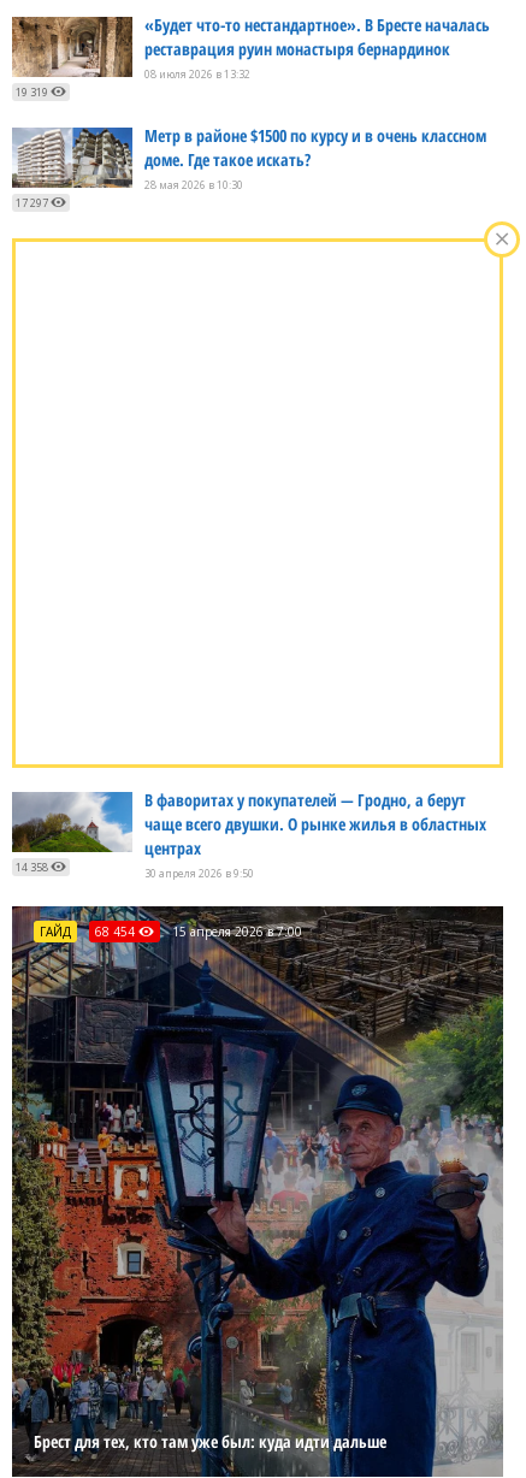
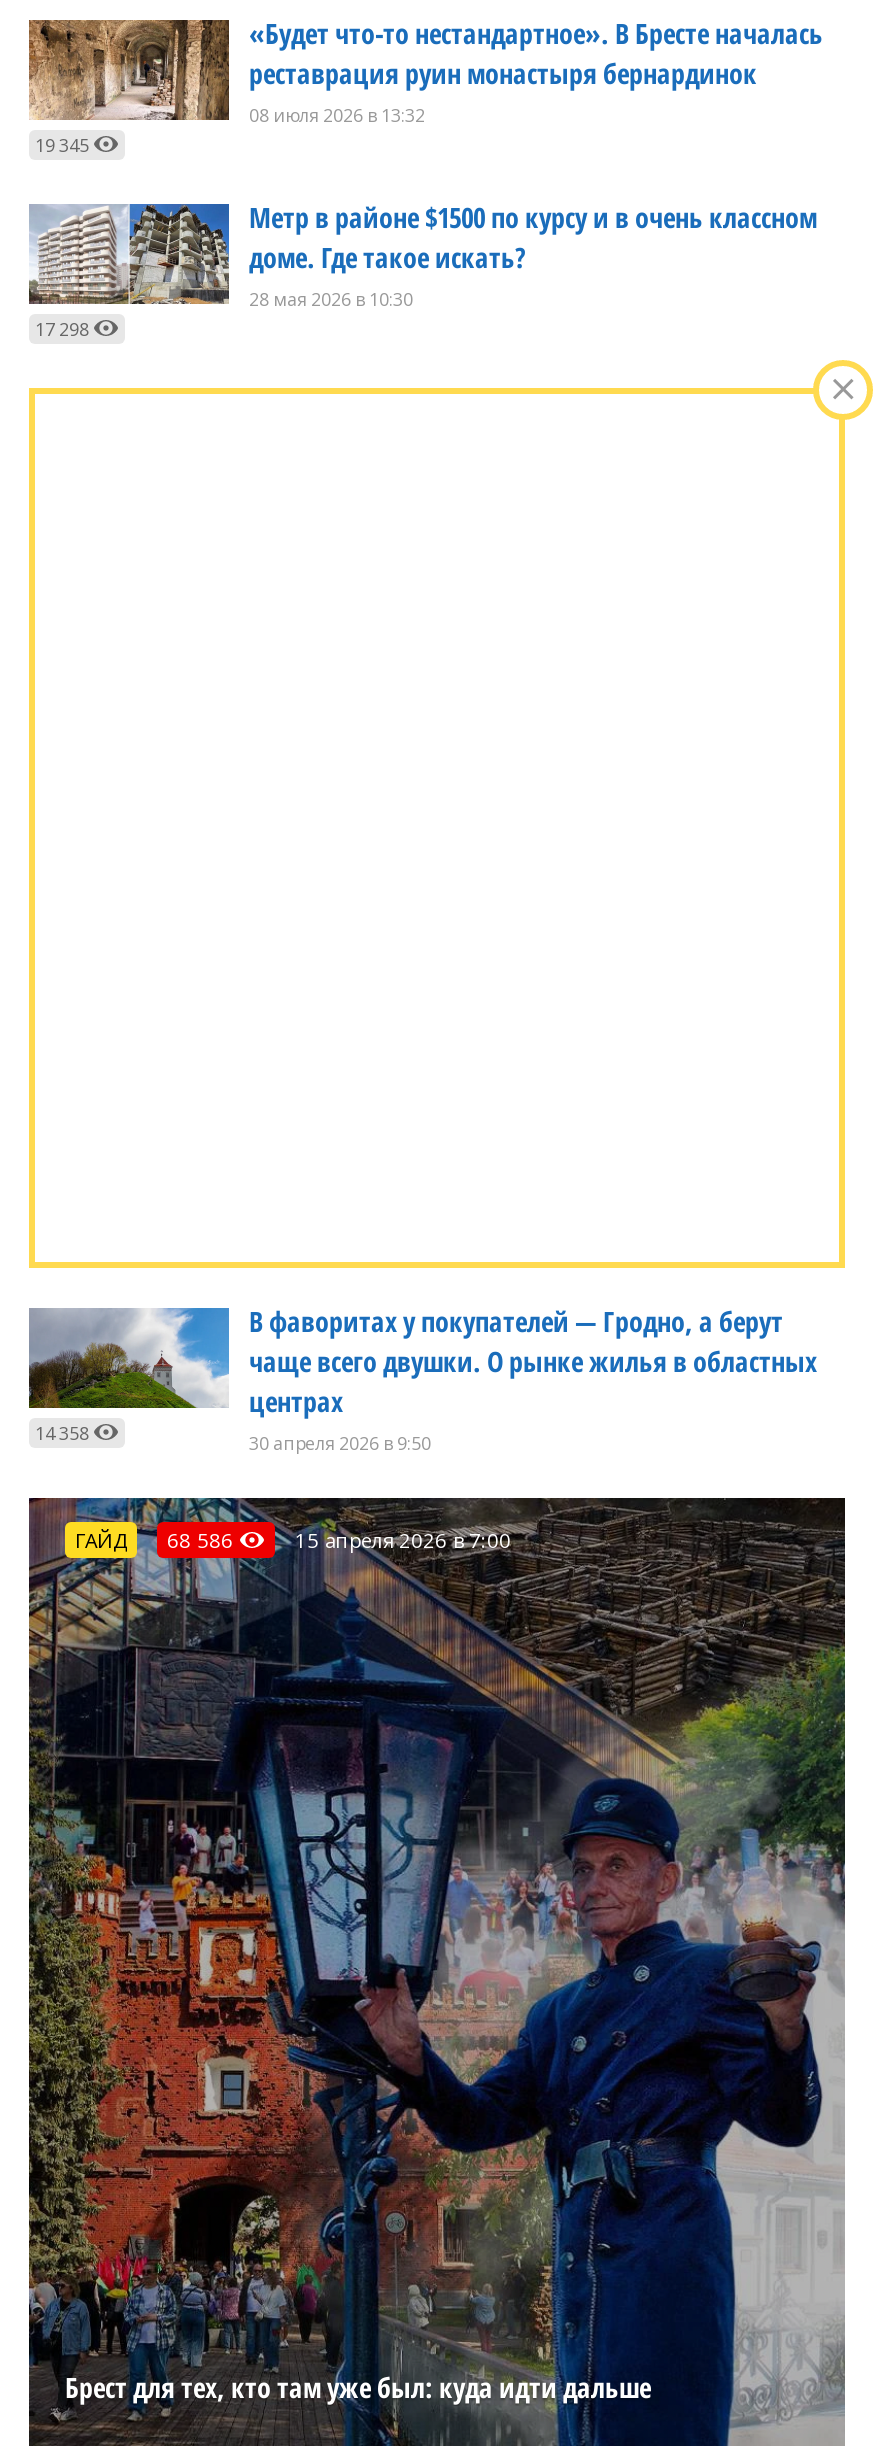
[16,84,51,100] 19 319 -> [35,132,93,158] 19 345
[16,195,51,211] 17 297 -> [35,316,93,342] 17 298
[95,923,138,940] 68 454 -> [167,1526,239,1554] 68 586

